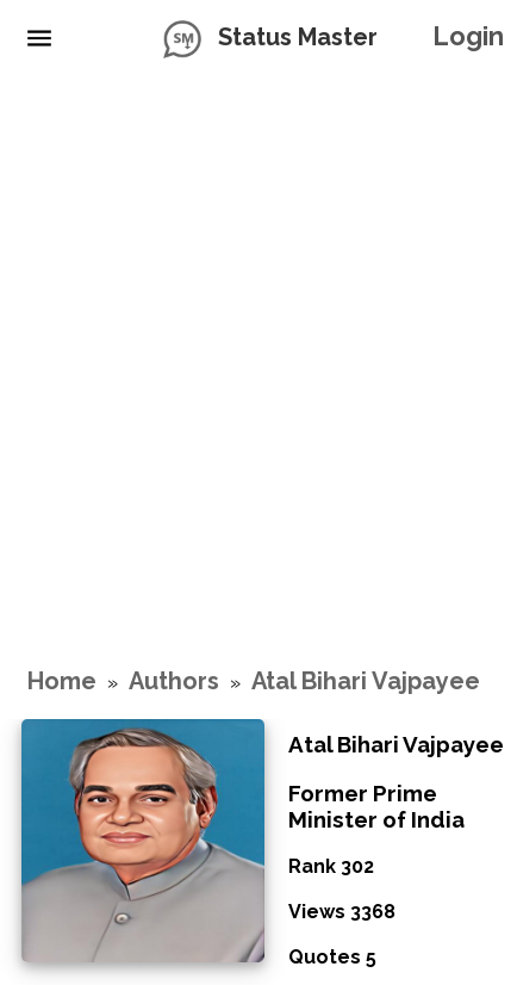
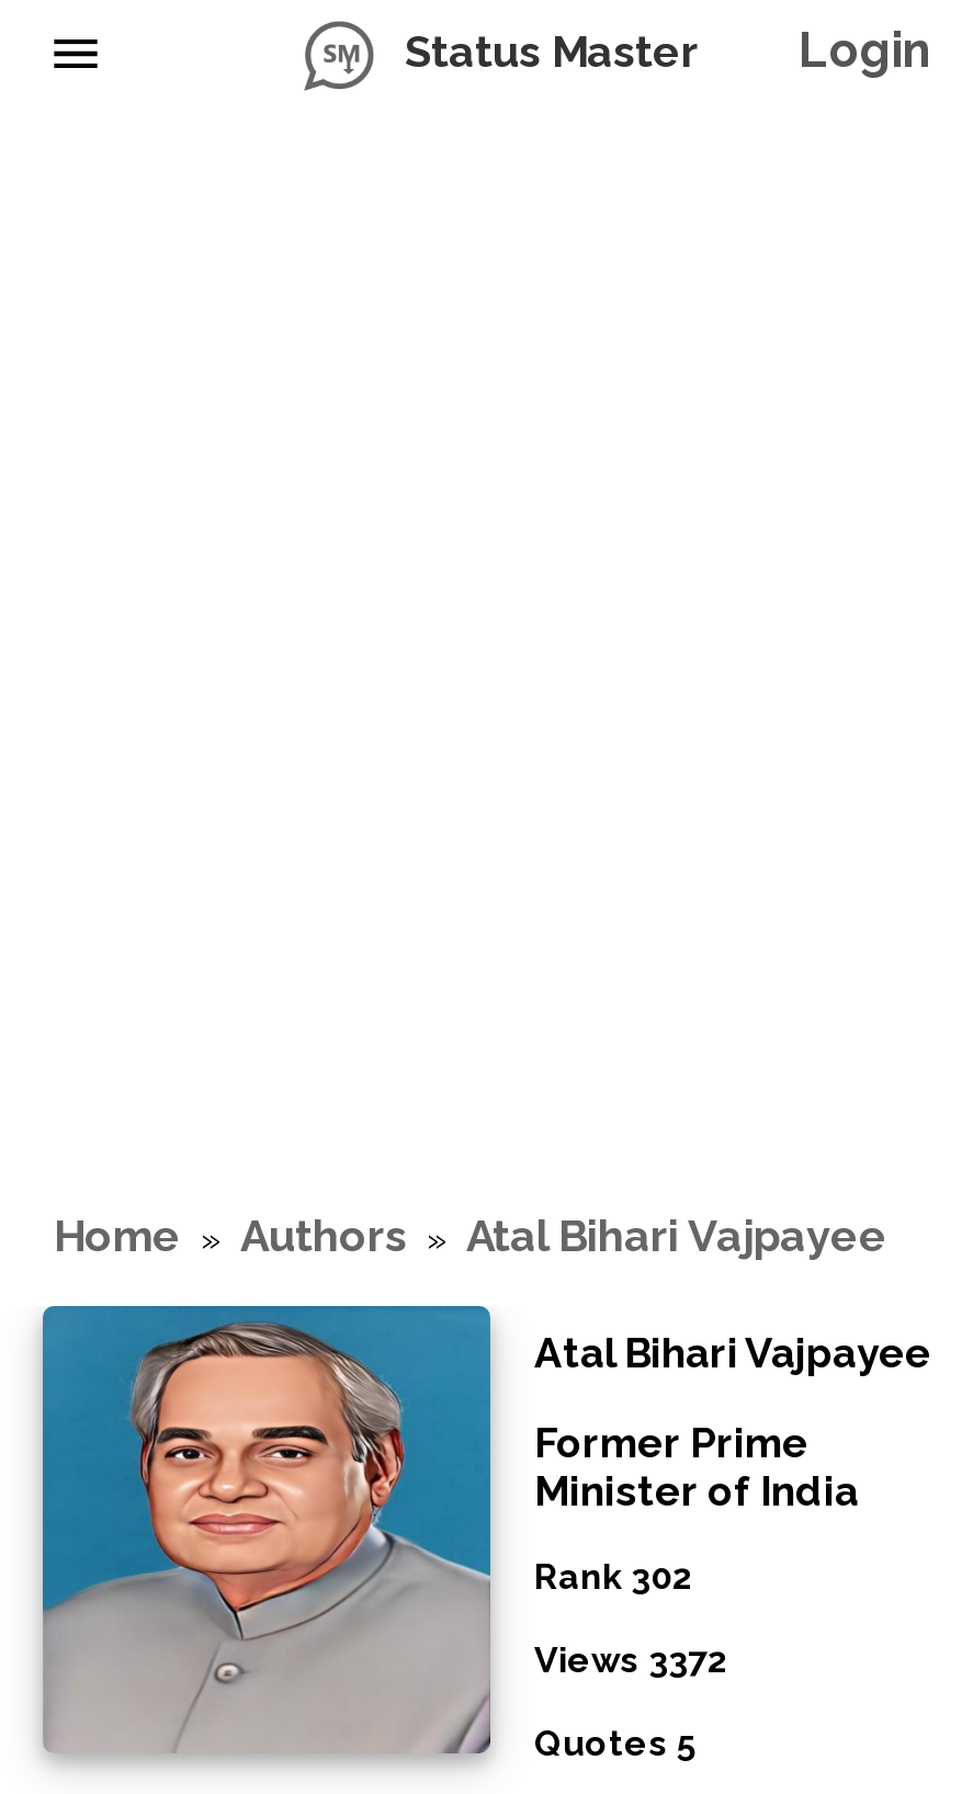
[288,900,395,923] Views 3368 -> [534,1639,727,1681] Views 3372

